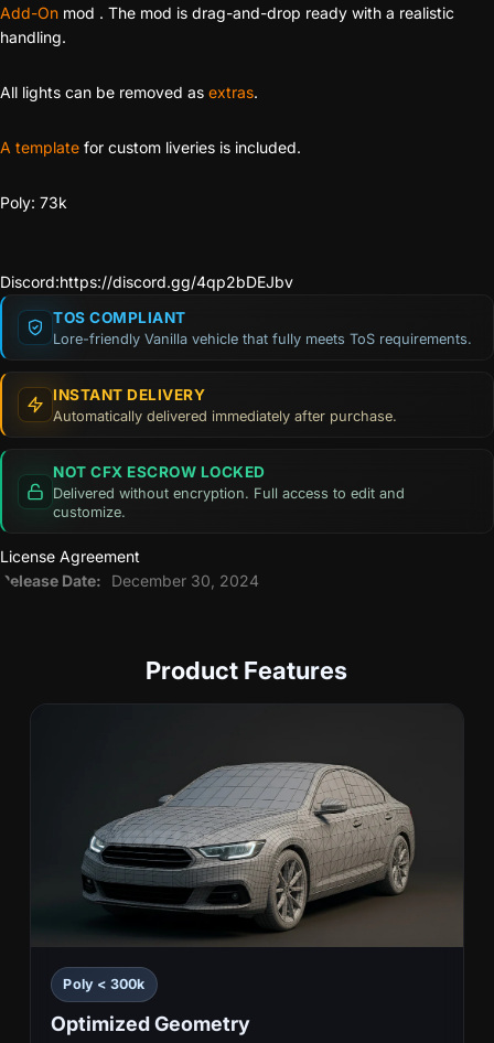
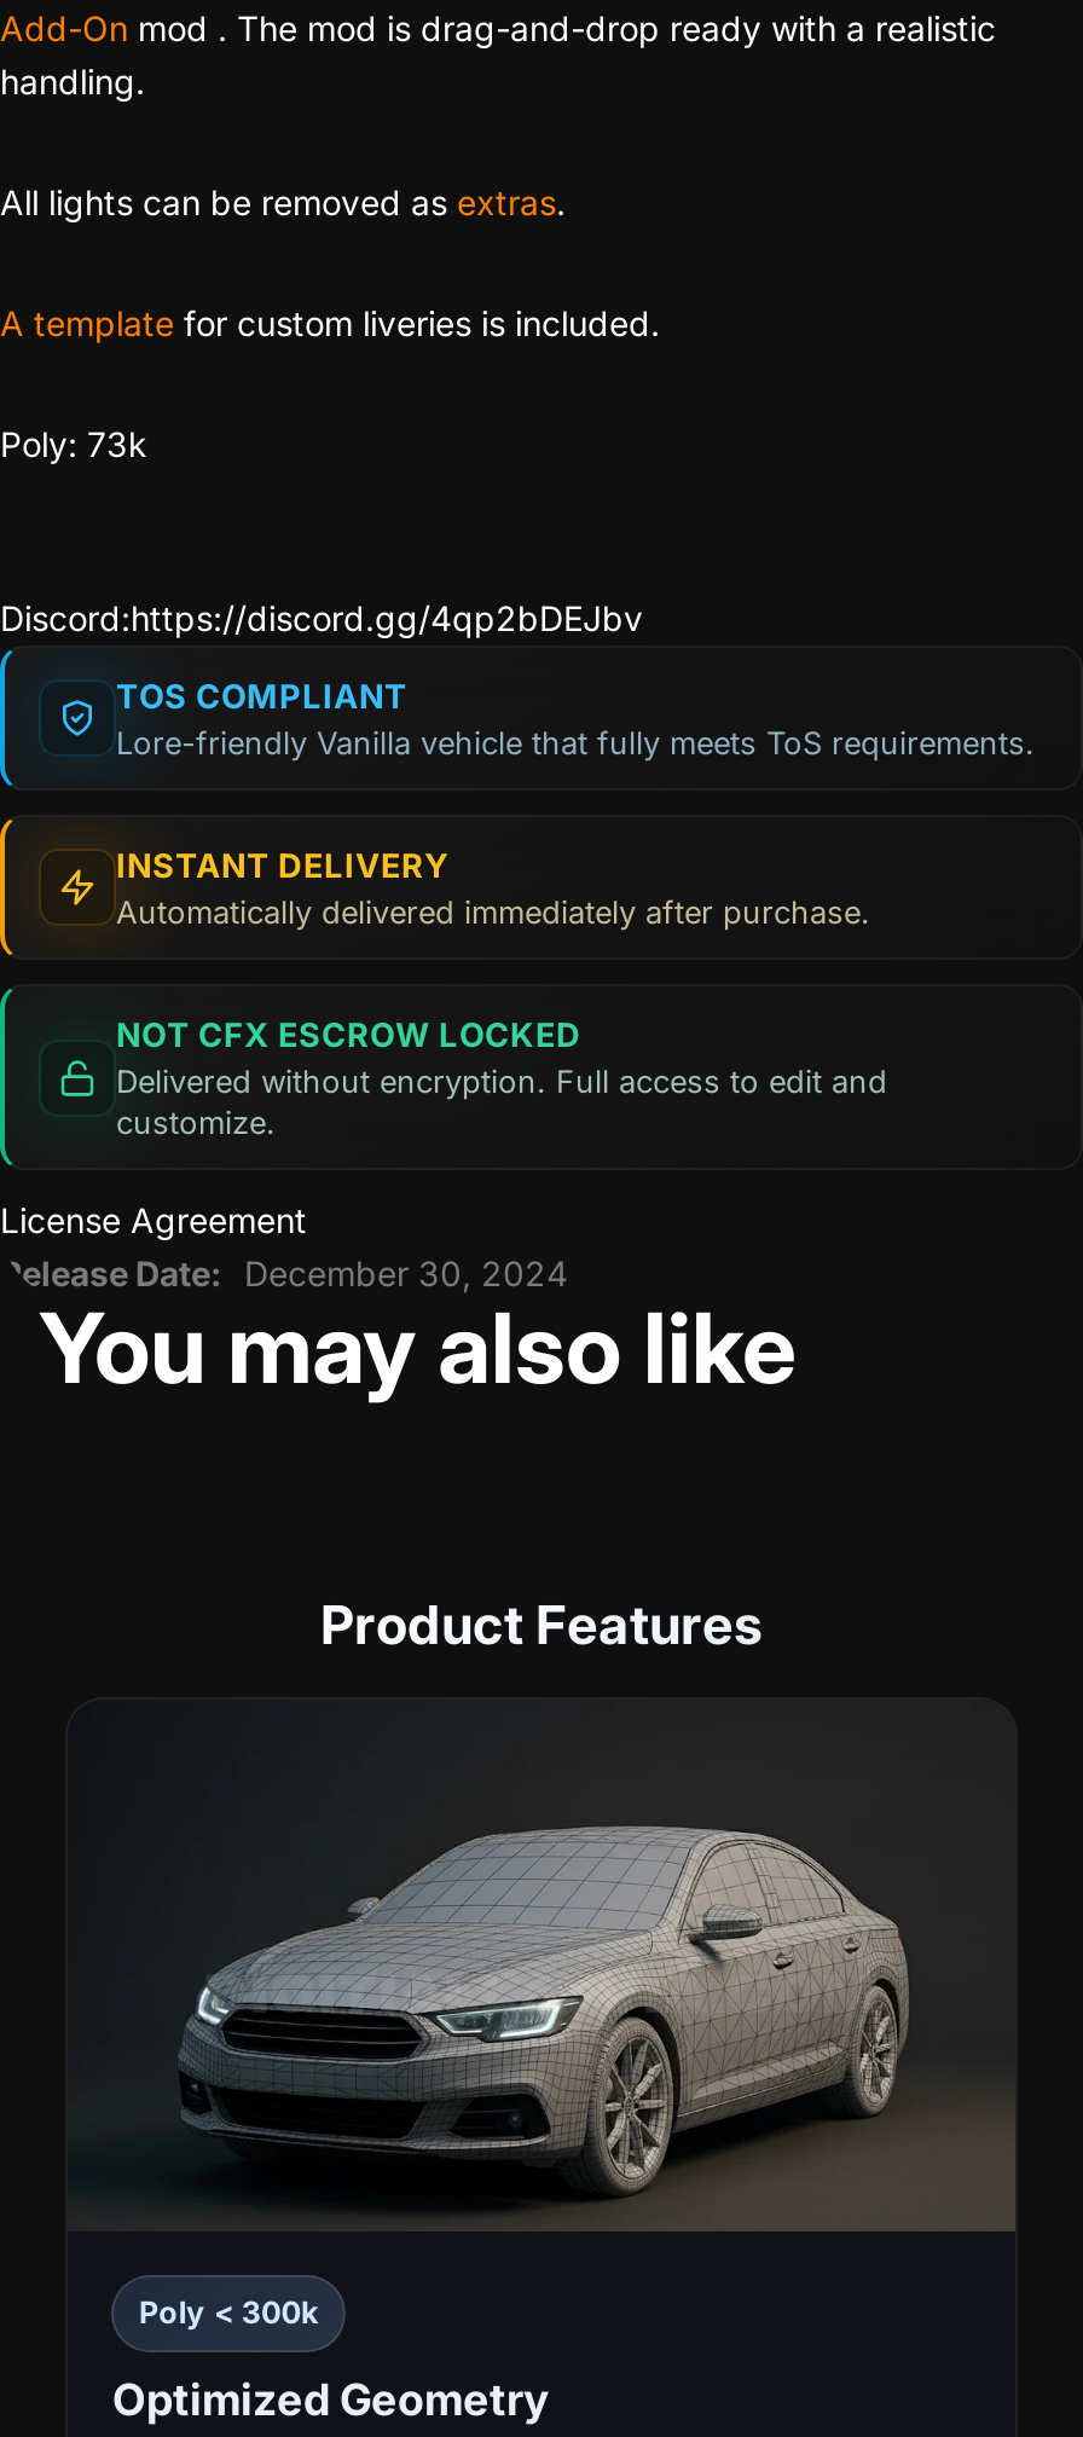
none -> [39,1290,795,1408] You may also like

